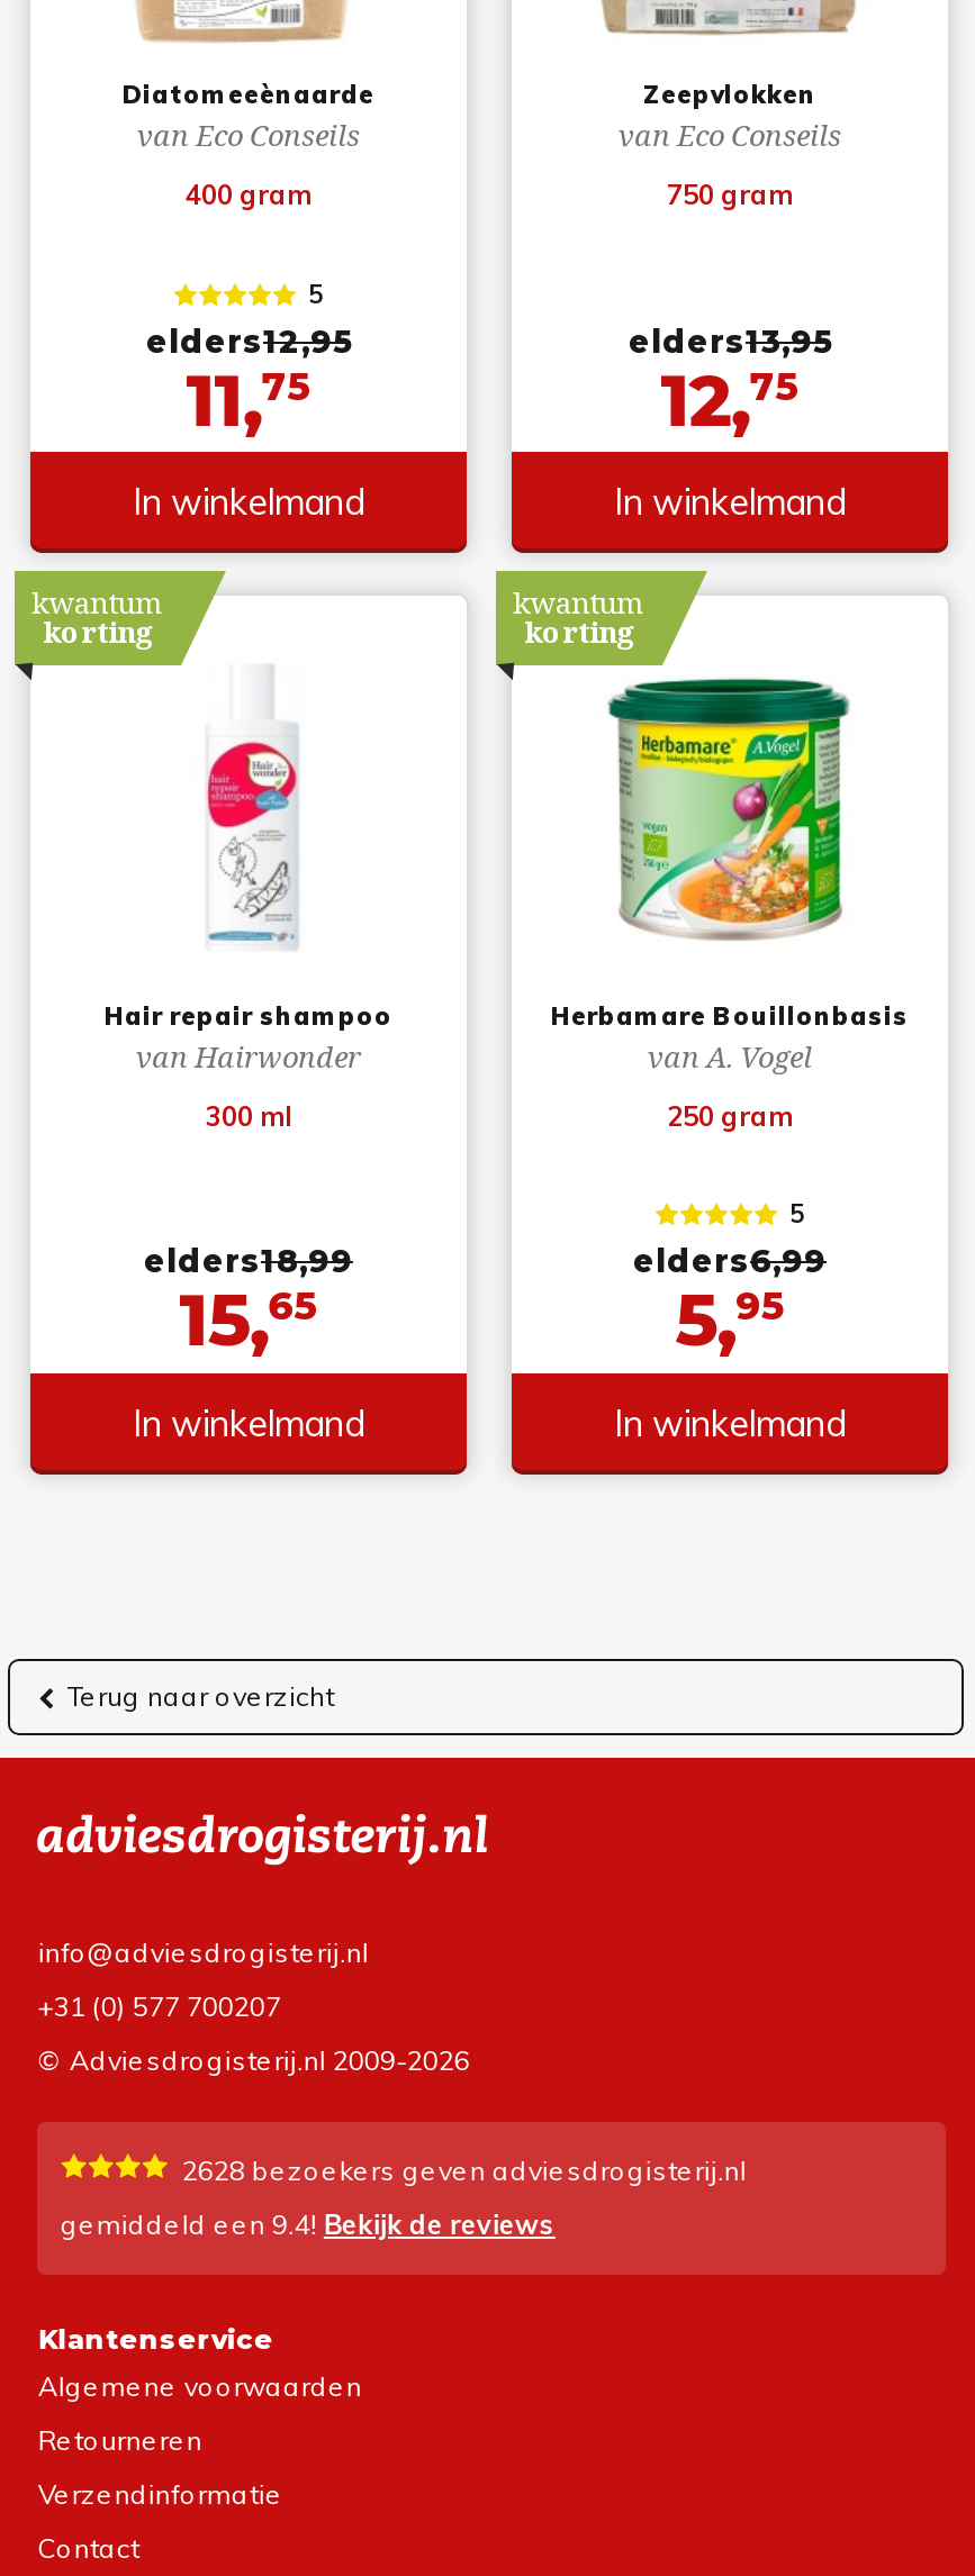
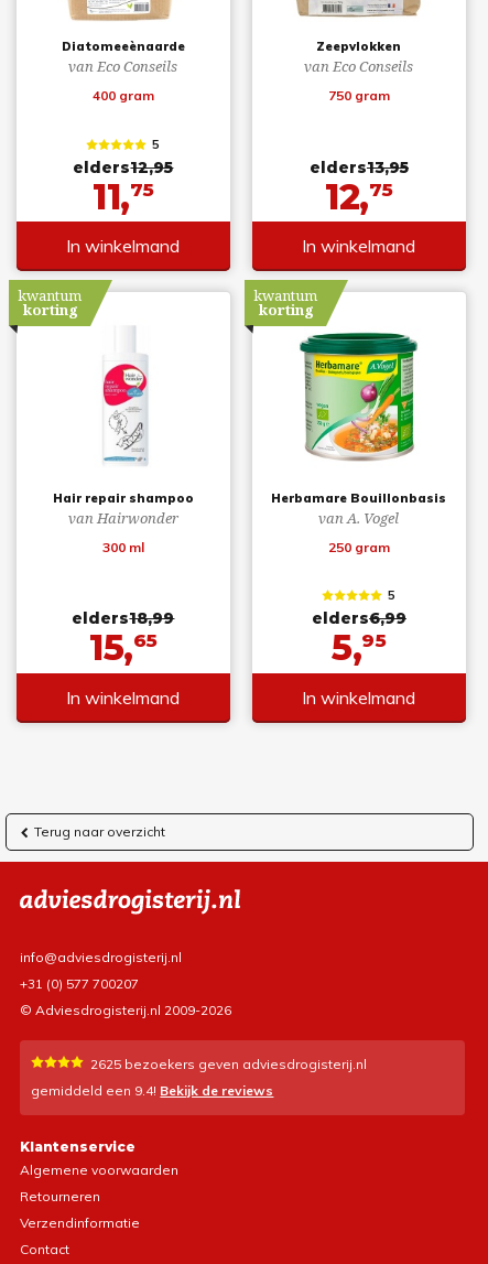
[182,2154,746,2188] 2628 bezoekers geven adviesdrogisterij.nl -> [91,1056,367,1072] 2625 bezoekers geven adviesdrogisterij.nl

